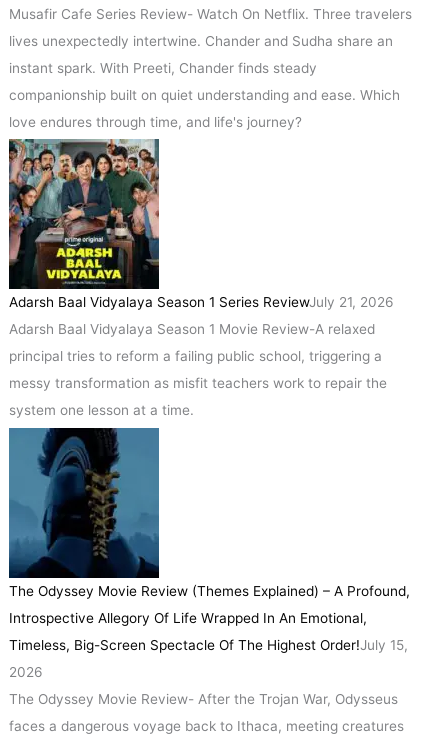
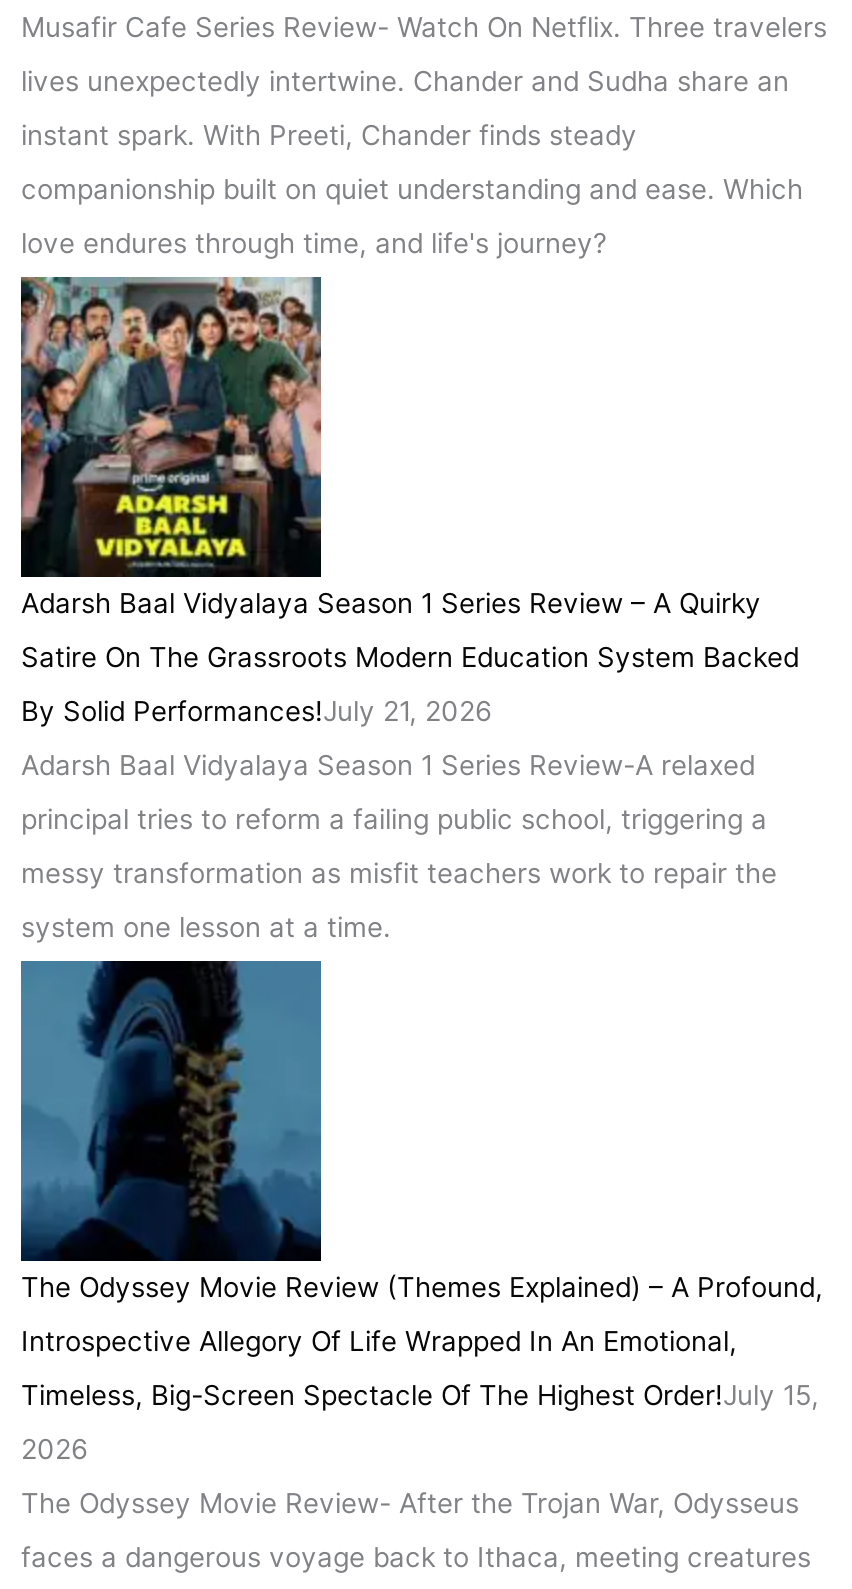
[9,294,394,337] Adarsh Baal Vidyalaya Season 1 Series ReviewJuly 21, 2026 | Adarsh Baal Vidyalaya Season 1 Movie Review-A relaxed -> [21,587,799,781] Adarsh Baal Vidyalaya Season 1 Series Review – A Quirky | Satire On The Grassroots Modern Education System Backed | By Solid Performances!July 21, 2026 | Adarsh Baal Vidyalaya Season 1 Series Review-A relaxed

